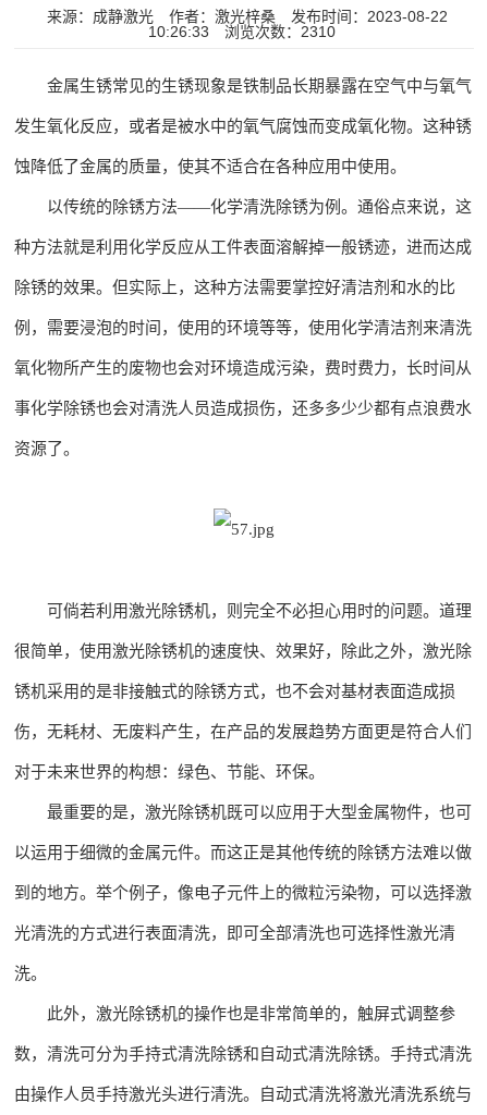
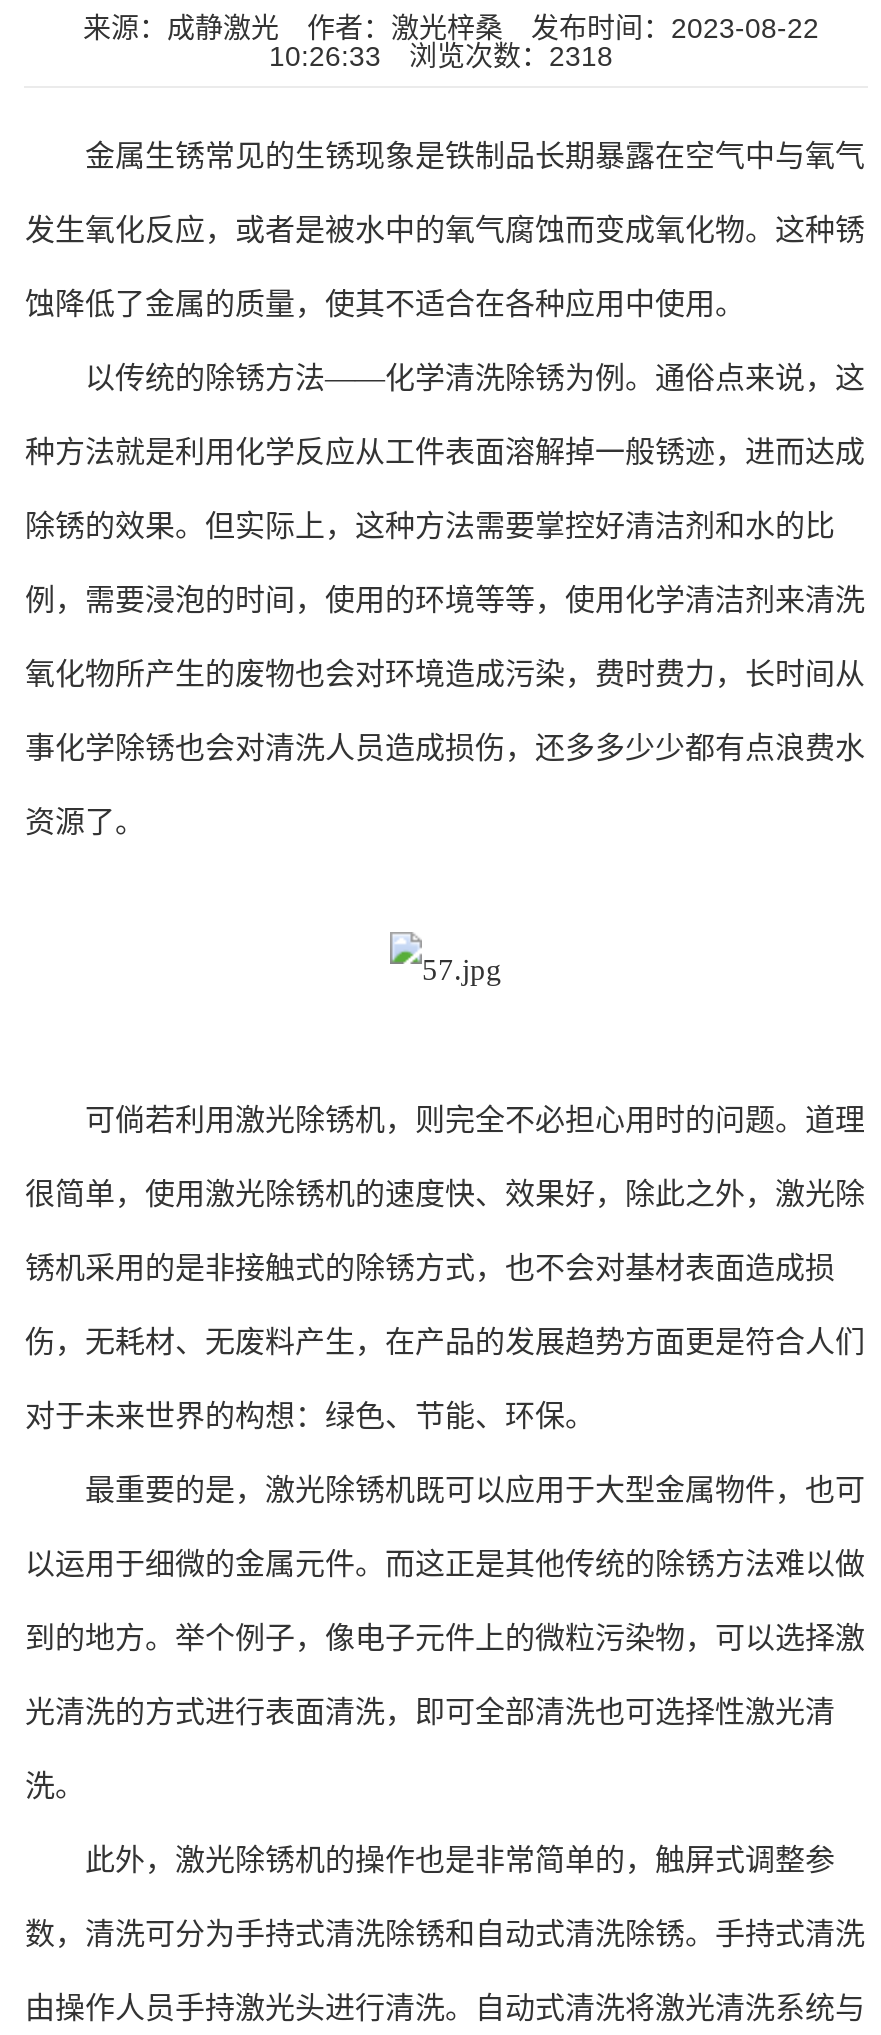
[148,23,335,40] 10:26:33 浏览次数：2310 -> [269,40,613,72] 10:26:33 浏览次数：2318

